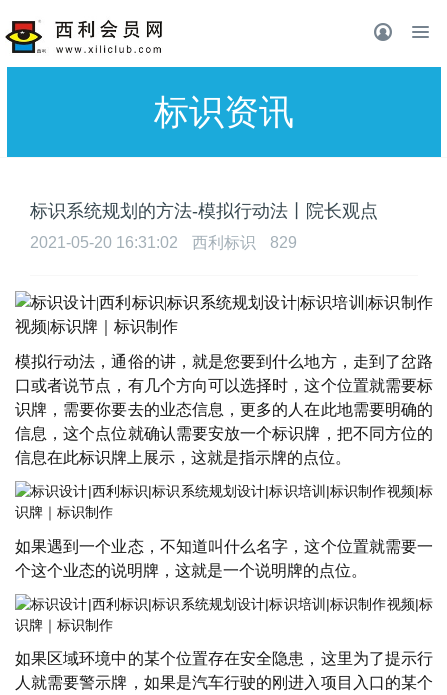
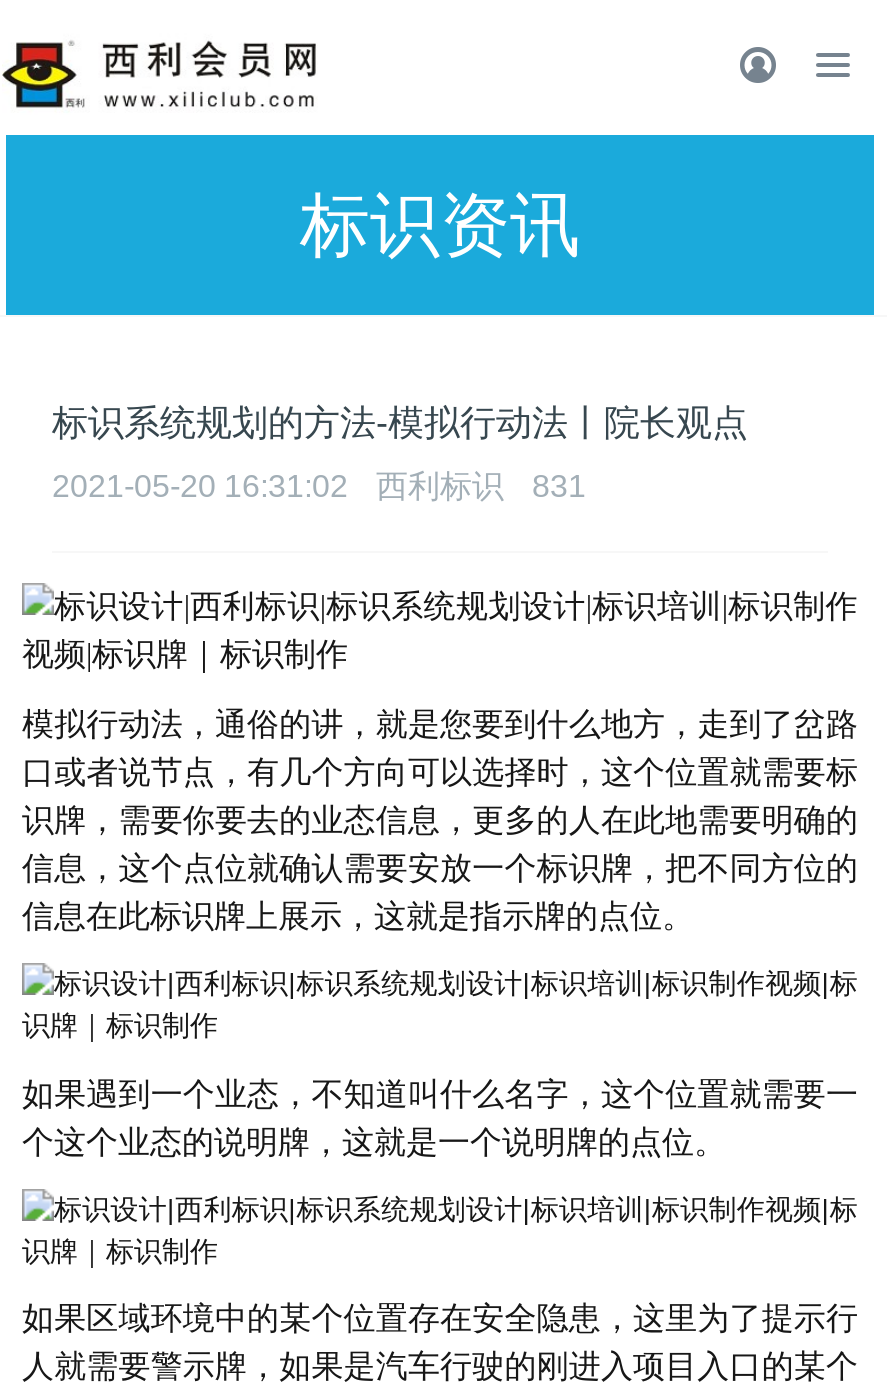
[30,234,297,251] 2021-05-20 16:31:02 西利标识 829 -> [52,469,586,503] 2021-05-20 16:31:02 西利标识 831

